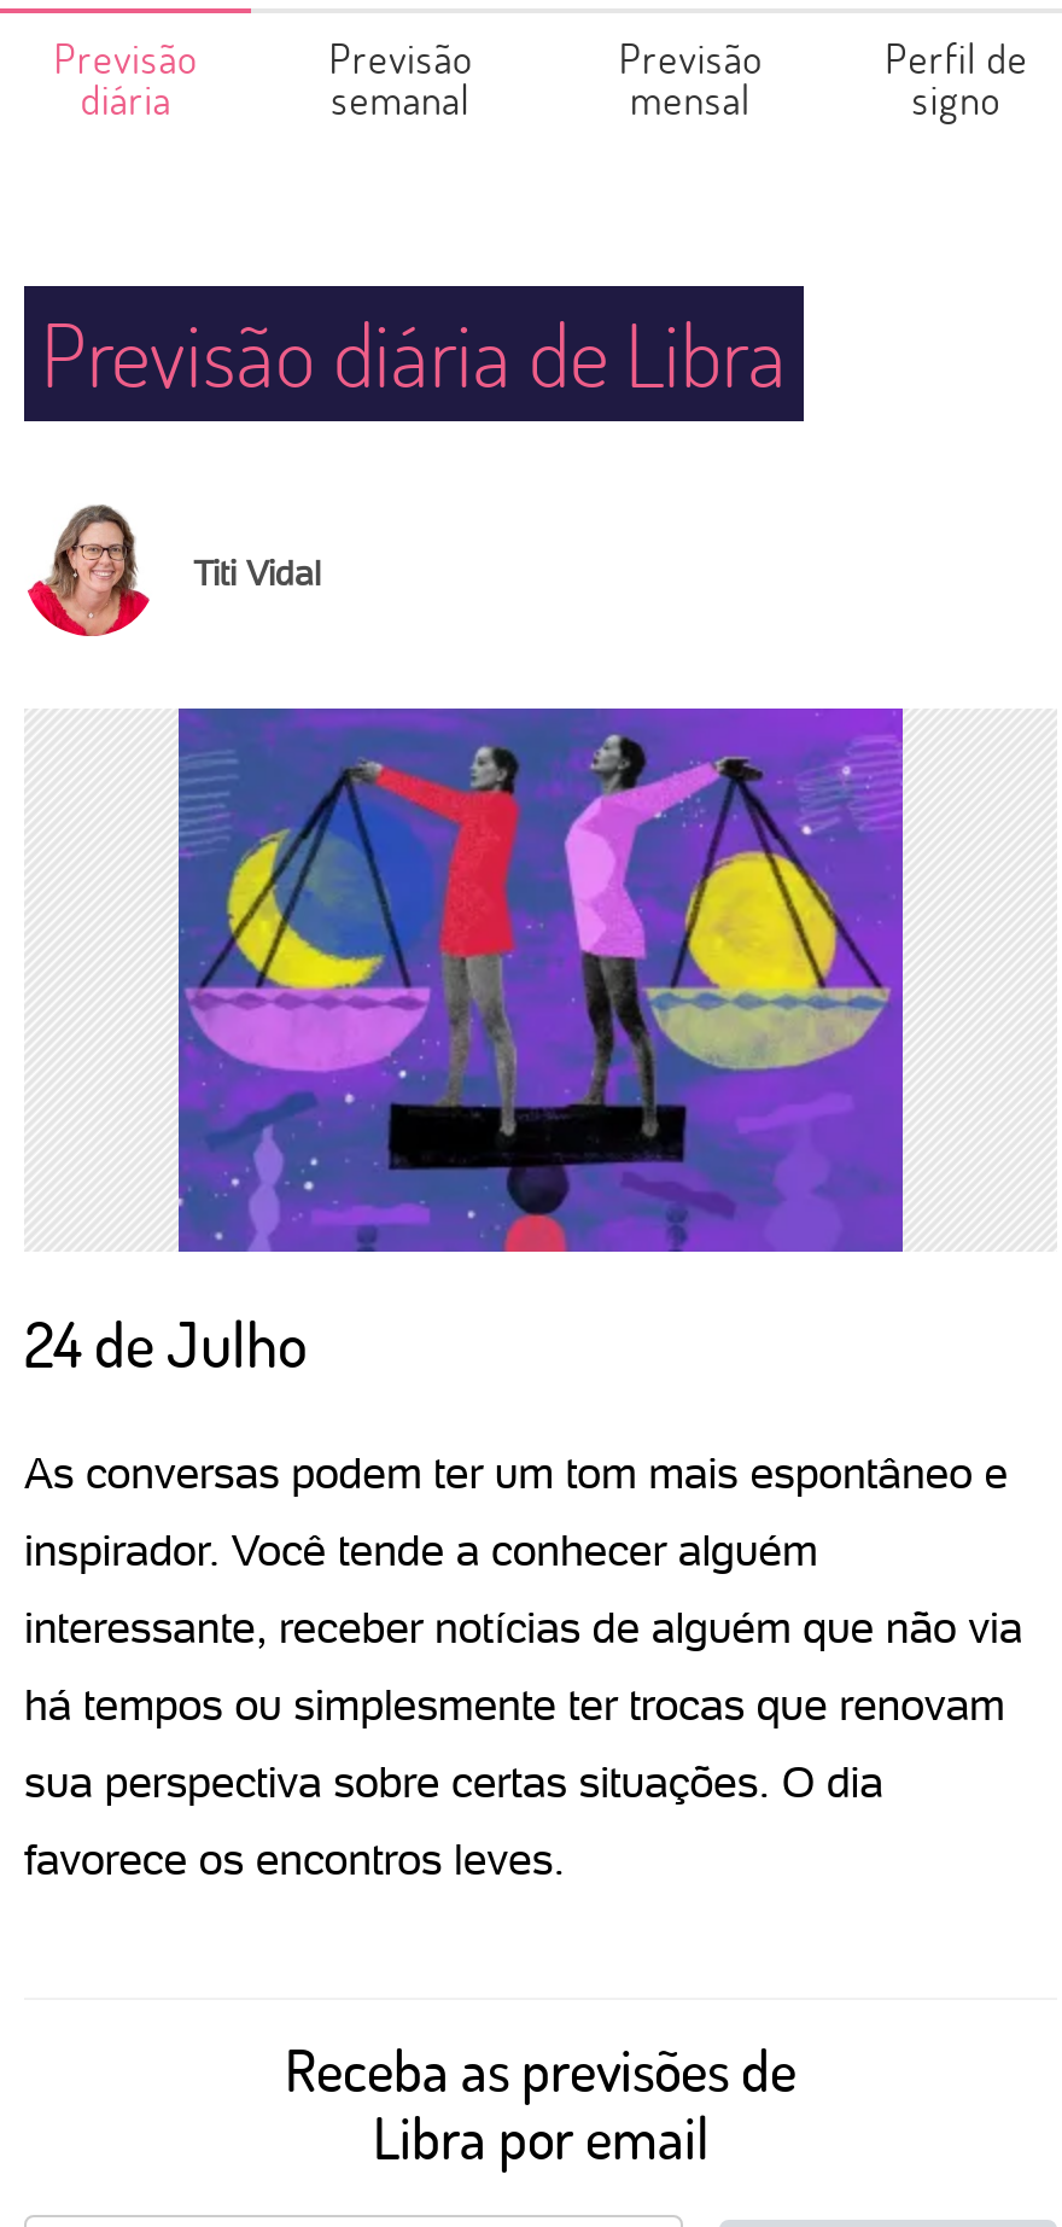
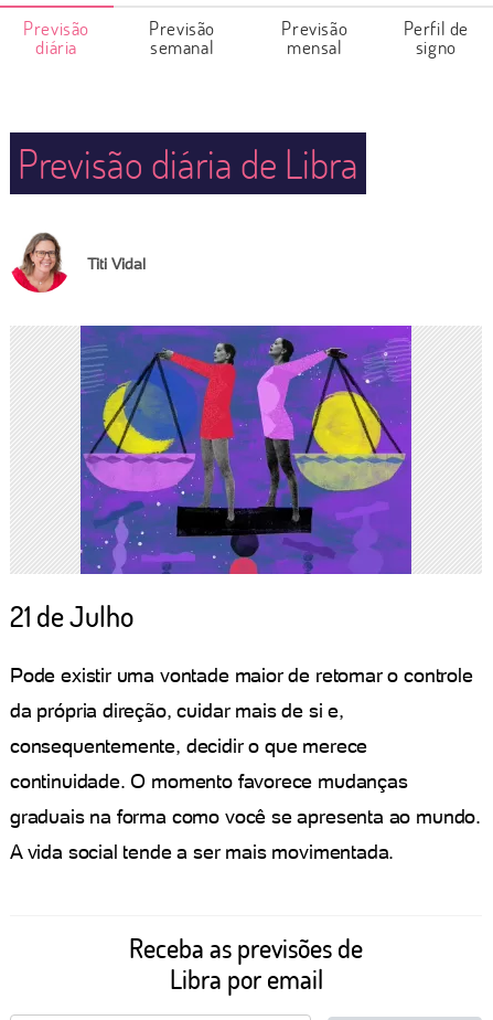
[24,1302,307,1384] 24 de Julho -> [10,597,133,635] 21 de Julho
[24,1447,1008,1498] As conversas podem ter um tom mais espontâneo e -> [10,663,473,687] Pode existir uma vontade maior de retomar o controle
[24,1524,818,1575] inspirador. Você tende a conhecer alguém -> [10,699,344,722] da própria direção, cuidar mais de si e,
[24,1602,1022,1652] interessante, receber notícias de alguém que não via -> [10,734,367,757] consequentemente, decidir o que merece
[24,1679,1005,1730] há tempos ou simplesmente ter trocas que renovam -> [10,769,408,793] continuidade. O momento favorece mudanças
[24,1756,883,1807] sua perspectiva sobre certas situações. O dia -> [10,805,481,828] graduais na forma como você se apresenta ao mundo.
[24,1834,565,1884] favorece os encontros leves. -> [10,840,394,863] A vida social tende a ser mais movimentada.

